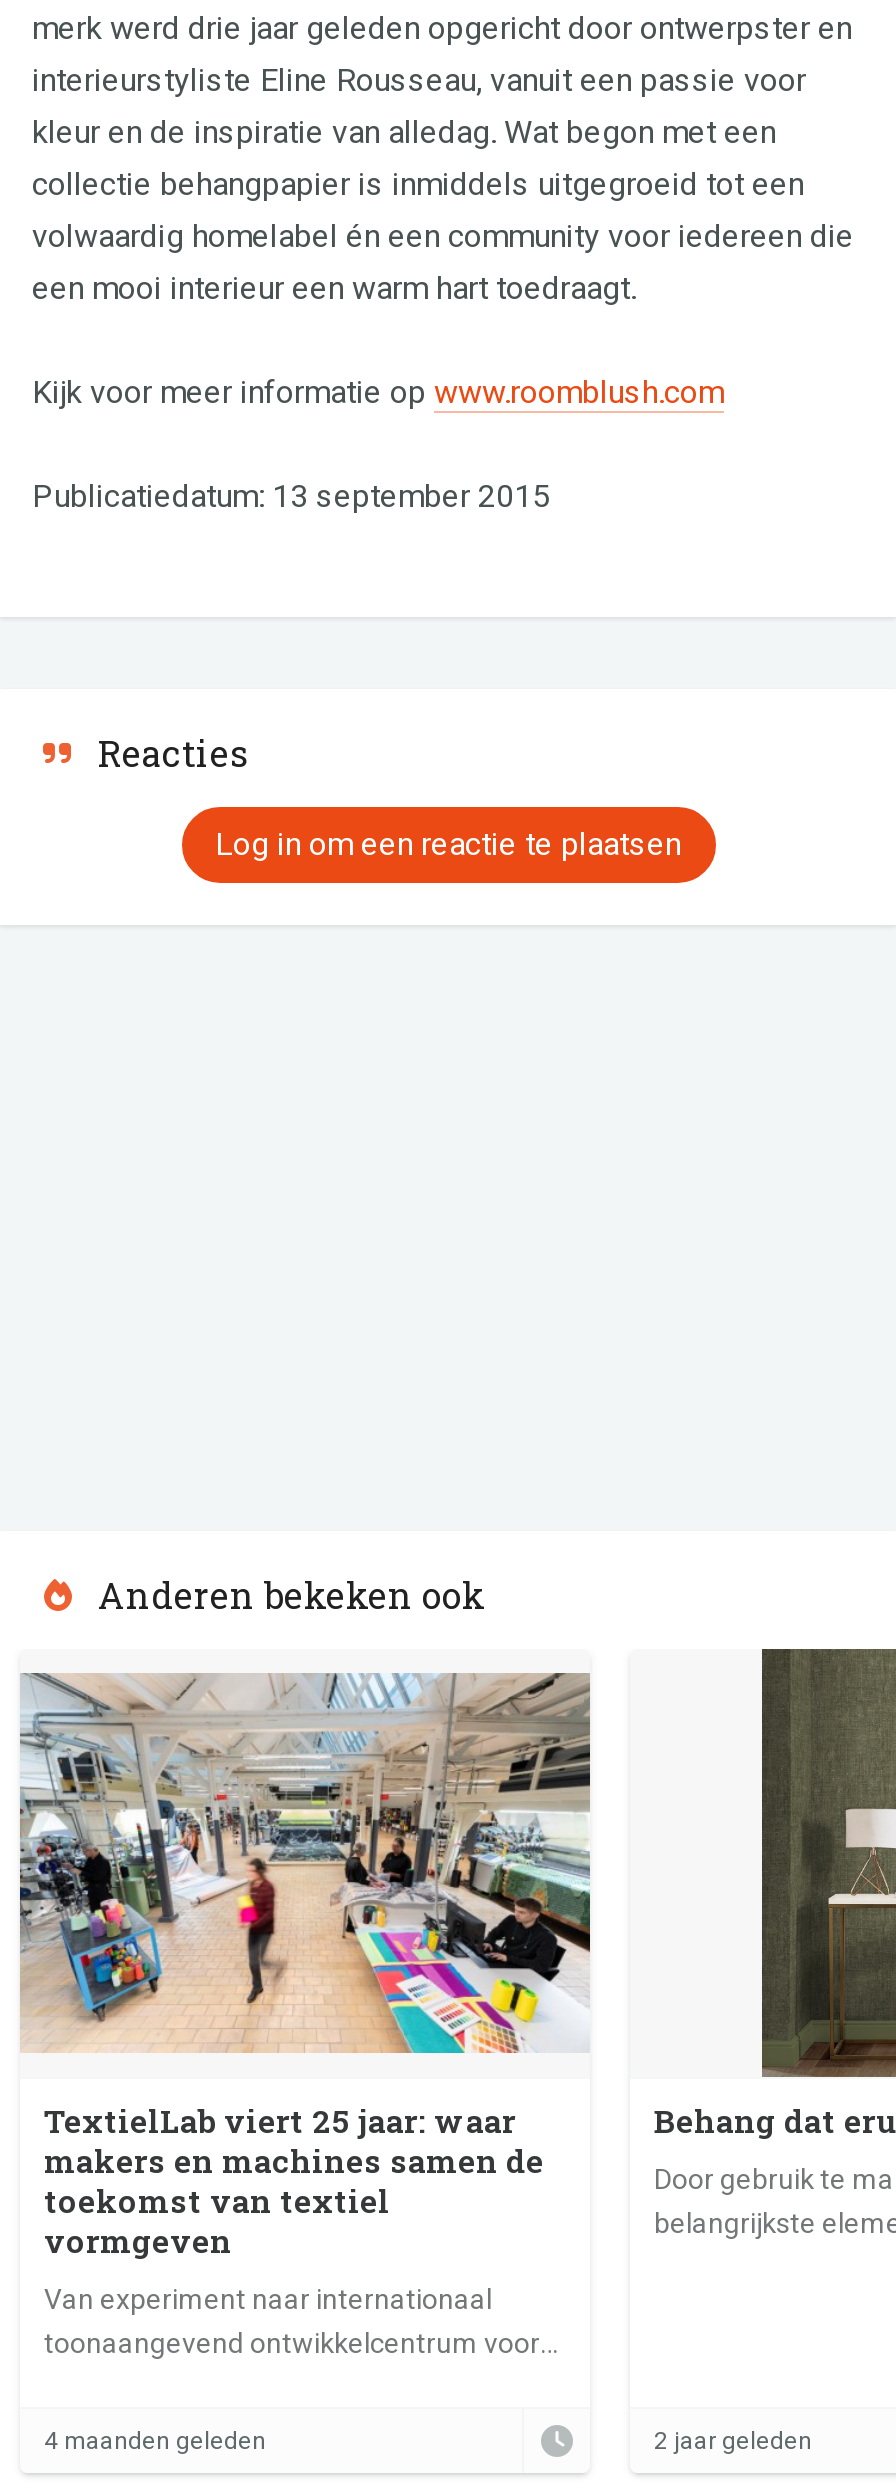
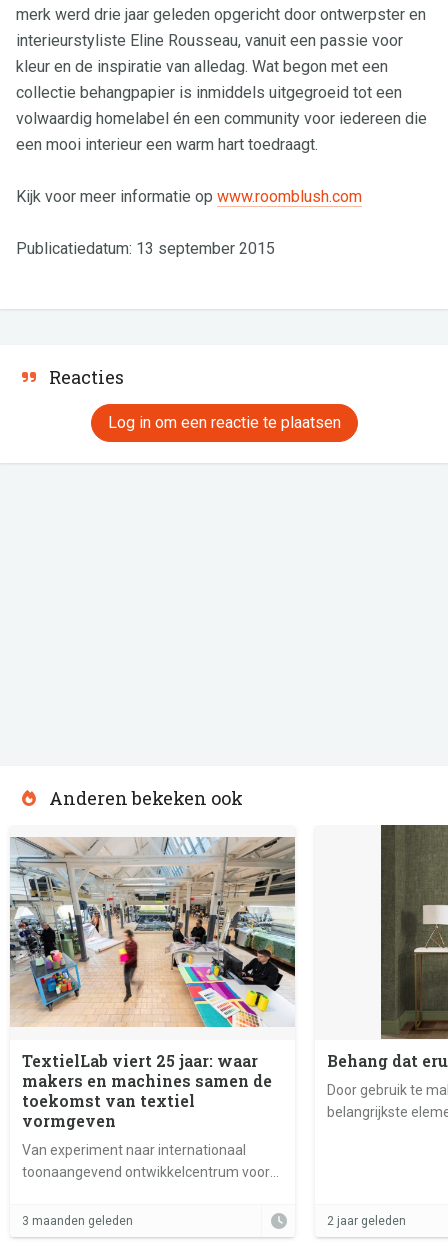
[44,2427,266,2455] 4 maanden geleden -> [22,1214,133,1228] 3 maanden geleden

